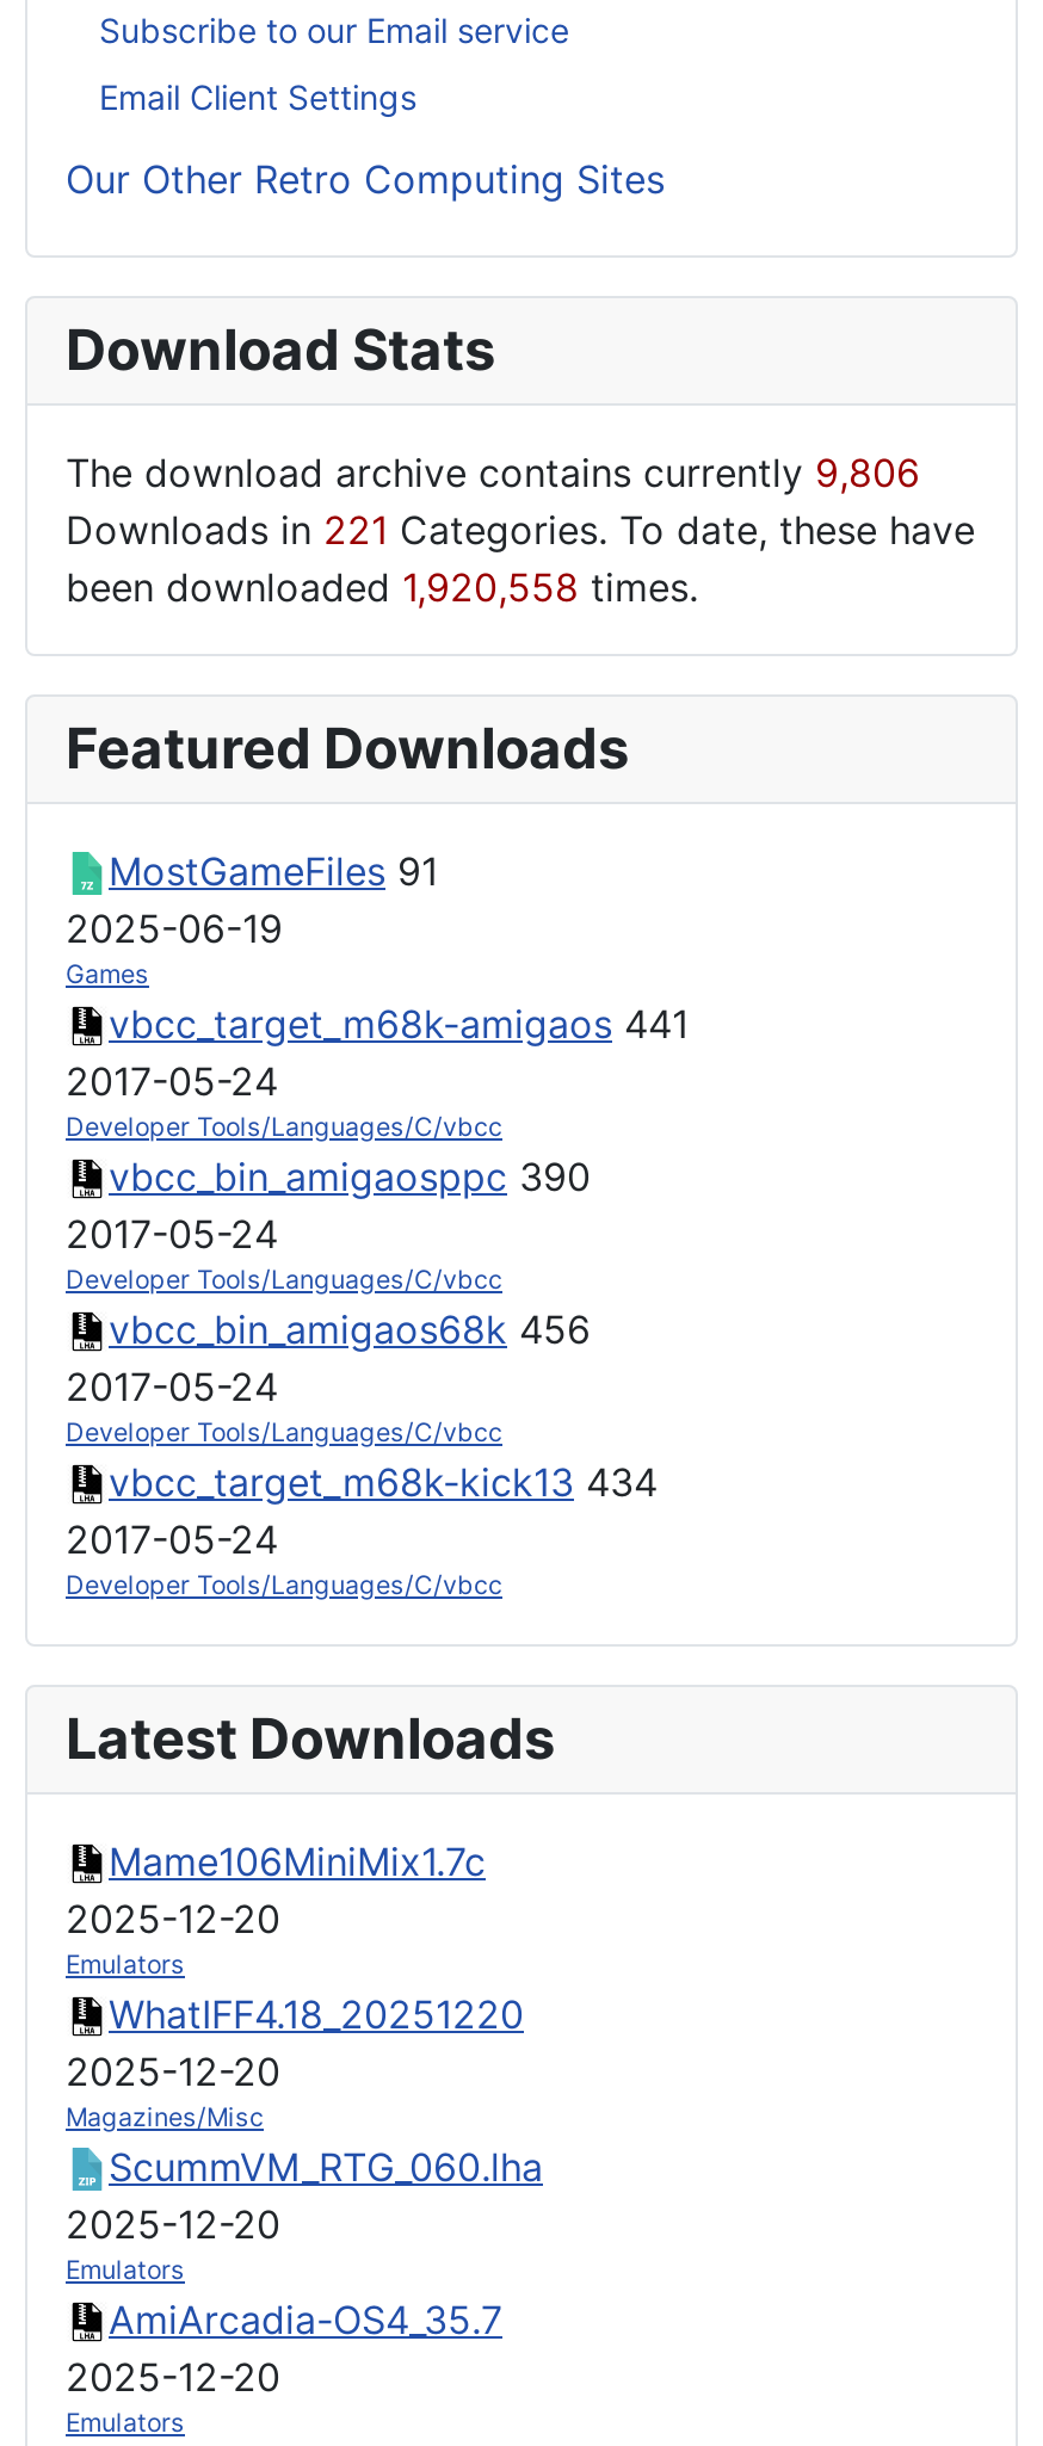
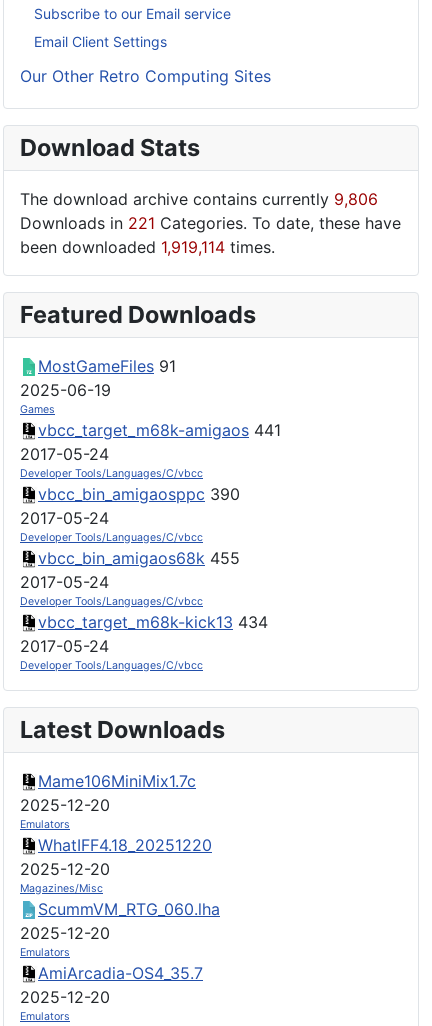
[66,563,698,610] been downloaded 1,920,558 times. -> [20,237,275,257] been downloaded 1,919,114 times.
[109,1305,591,1353] vbcc_bin_amigaos68k 456 -> [38,548,240,568] vbcc_bin_amigaos68k 455

